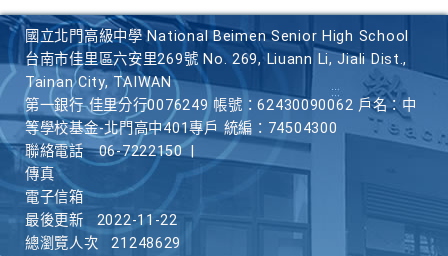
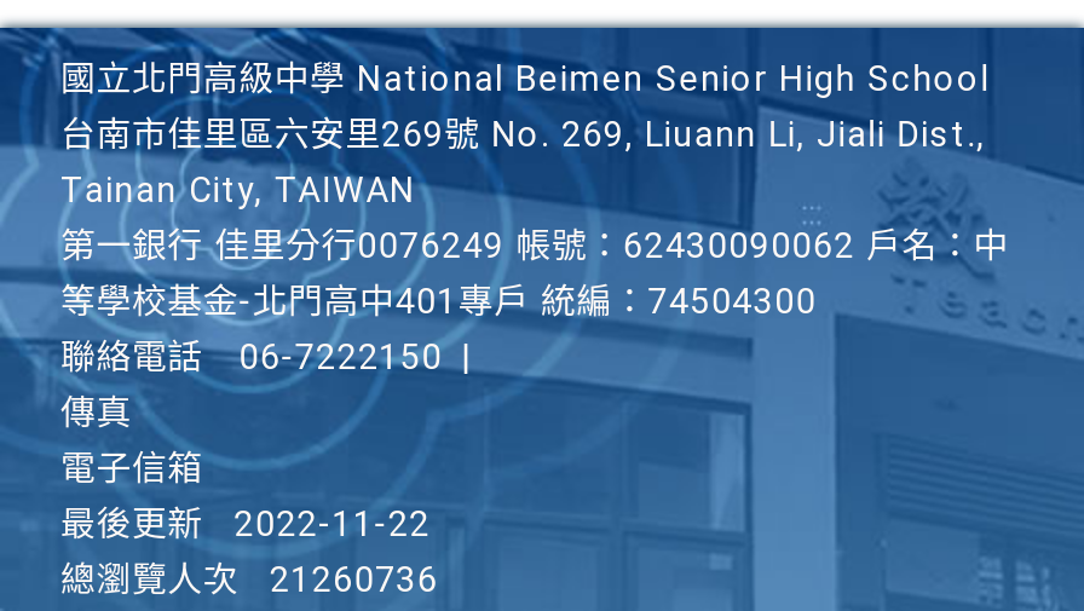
[25,235,181,252] 總瀏覽人次 21248629 -> [60,560,438,601] 總瀏覽人次 21260736

